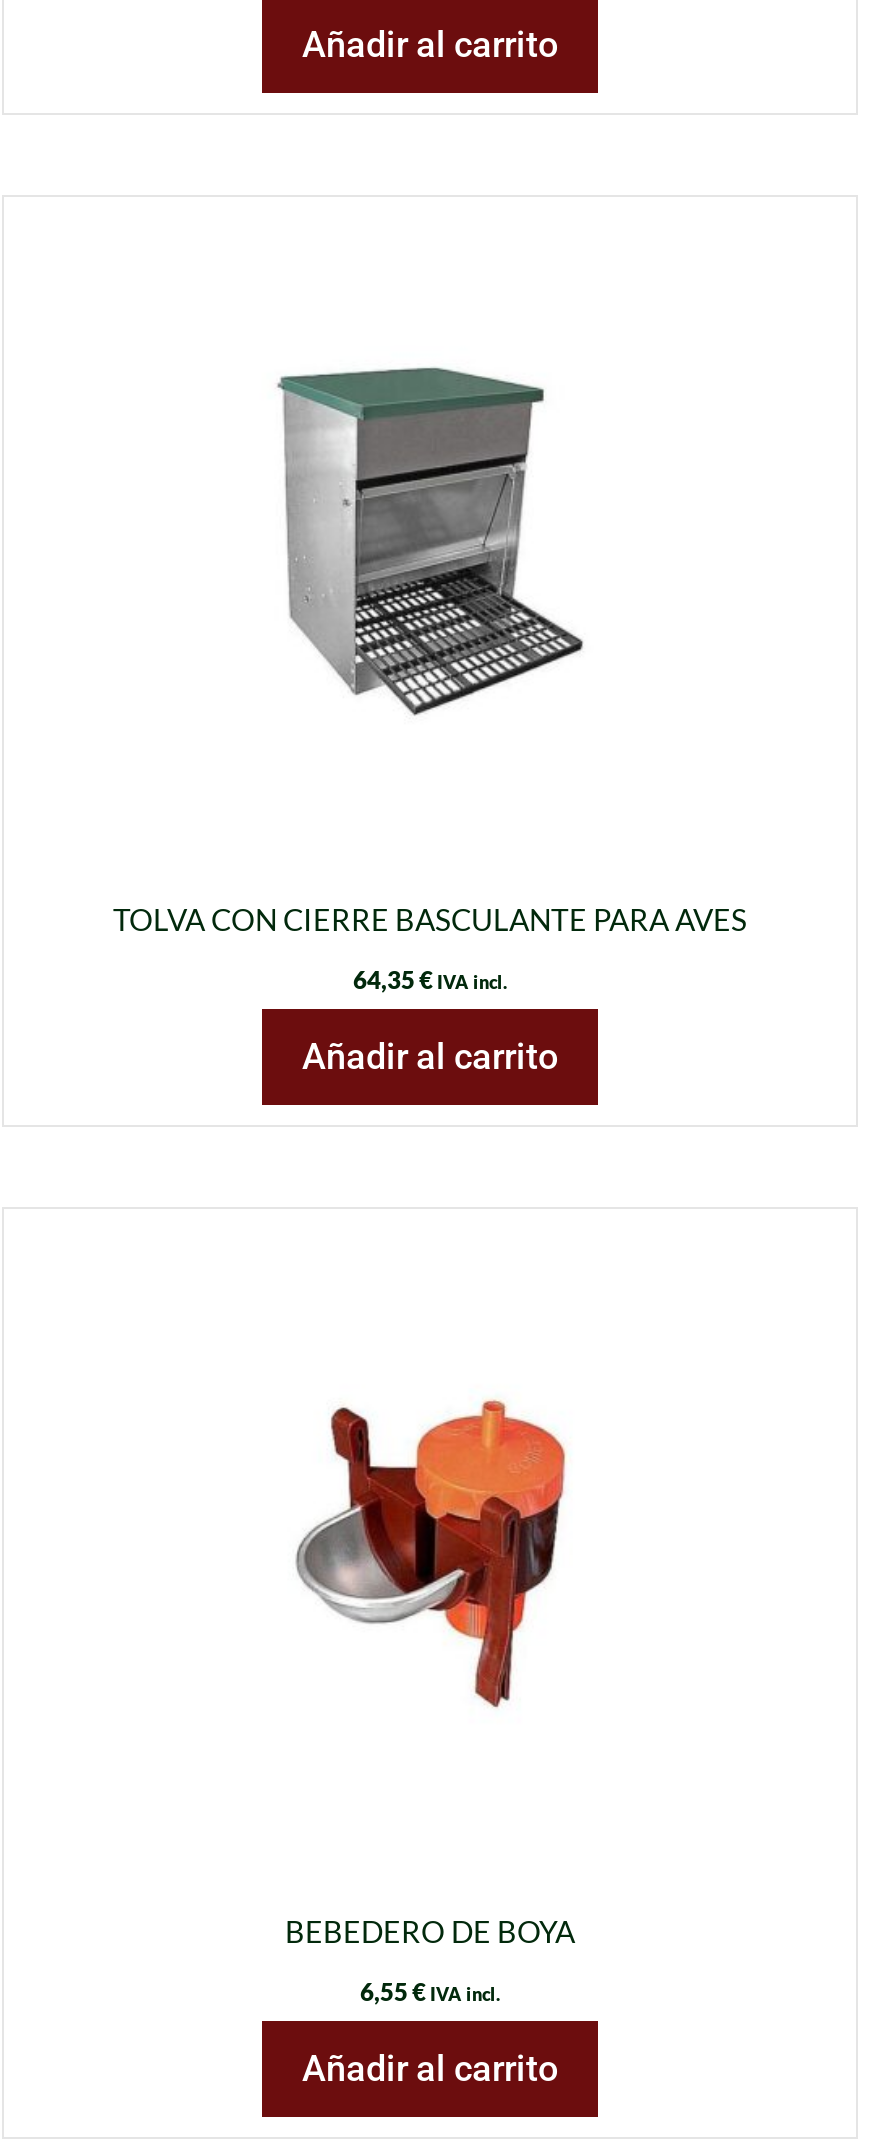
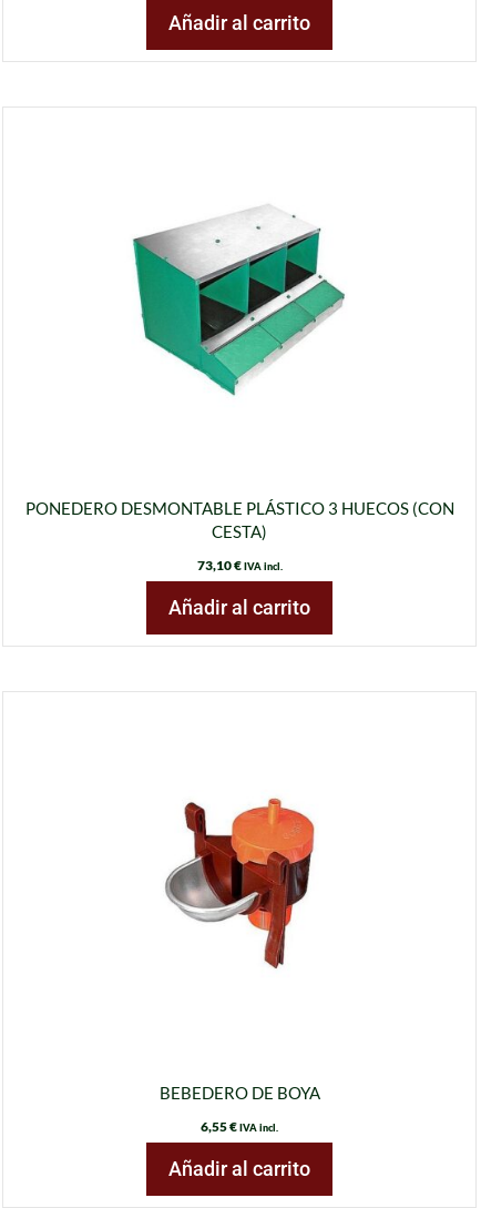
[242,367,600,715] [image] -> [132,209,346,394] [image]
[113,901,747,937] TOLVA CON CIERRE BASCULANTE PARA AVES -> [25,498,454,542] PONEDERO DESMONTABLE PLÁSTICO 3 HUECOS (CON | CESTA)
[353,965,507,995] 64,35€ IVA incl. -> [197,557,282,574] 73,10€ IVA incl.

